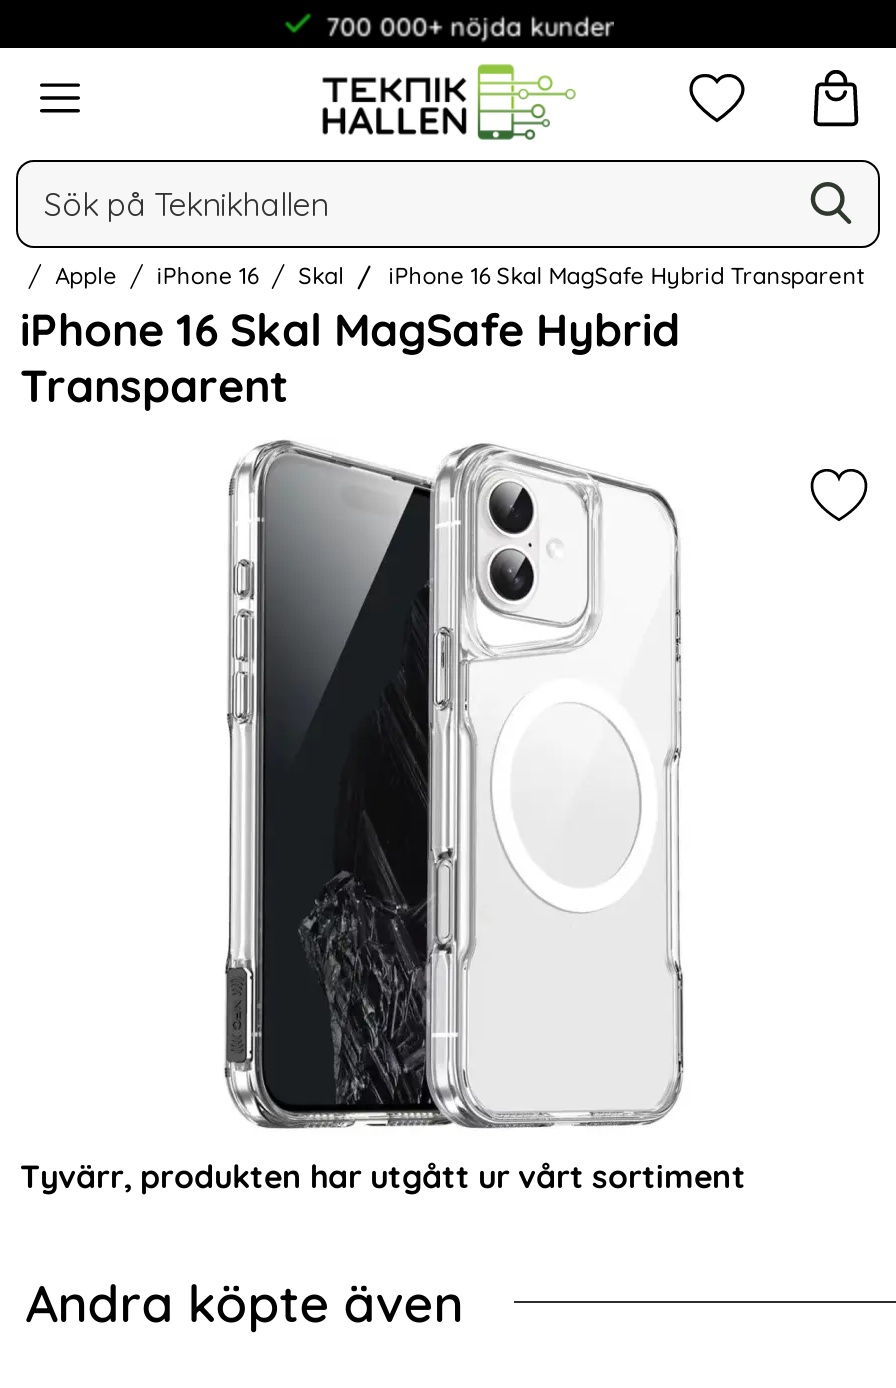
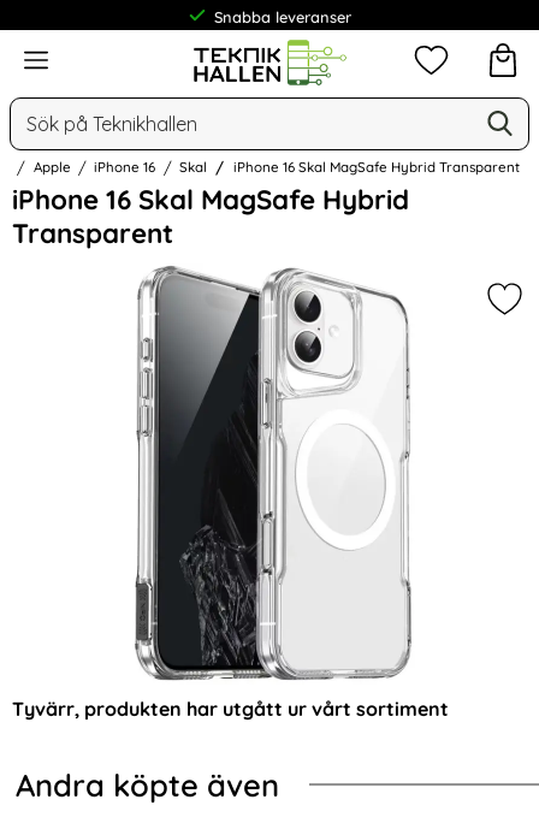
[326,9,614,41] 700 000+ nöjda kunder -> [214,7,351,26] Snabba leveranser

